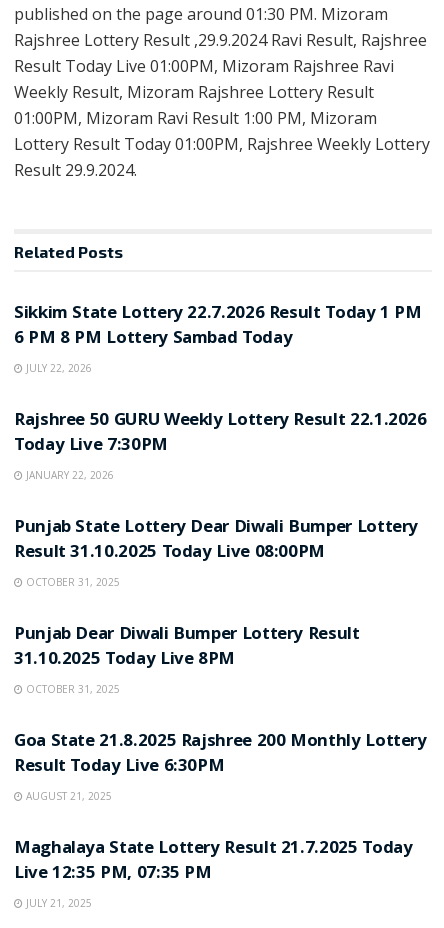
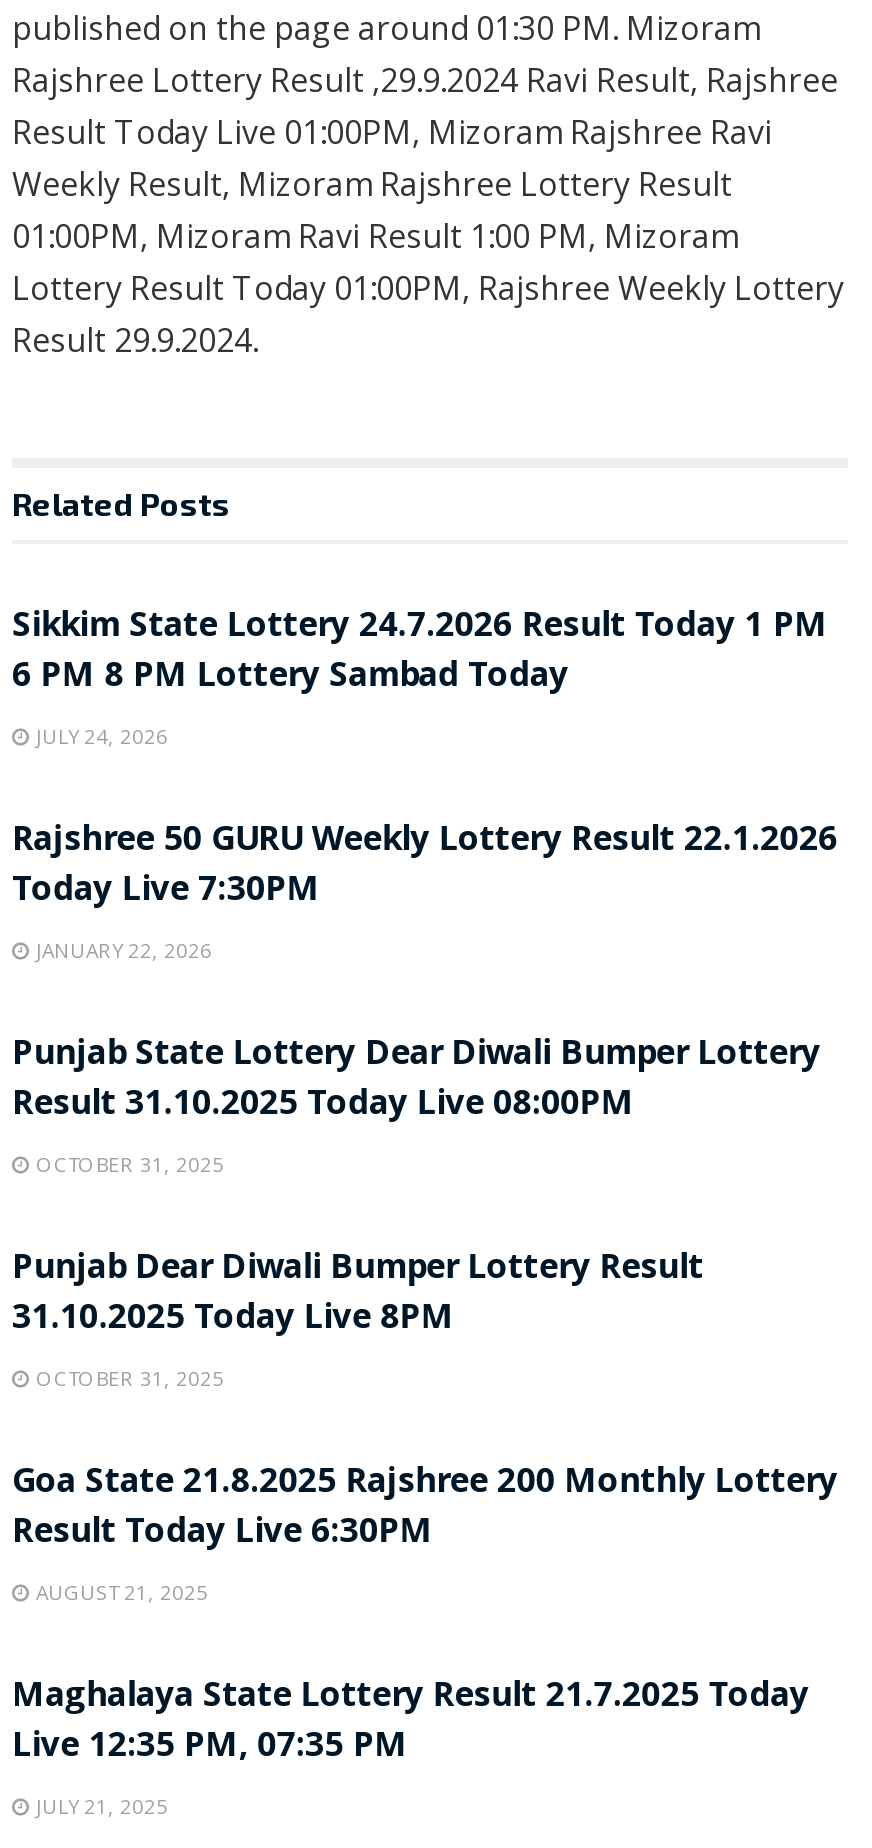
[14,300,422,329] Sikkim State Lottery 22.7.2026 Result Today 1 PM -> [12,600,827,658] Sikkim State Lottery 24.7.2026 Result Today 1 PM
[23,361,92,375] JULY 22, 2026 -> [30,722,168,750] JULY 24, 2026

